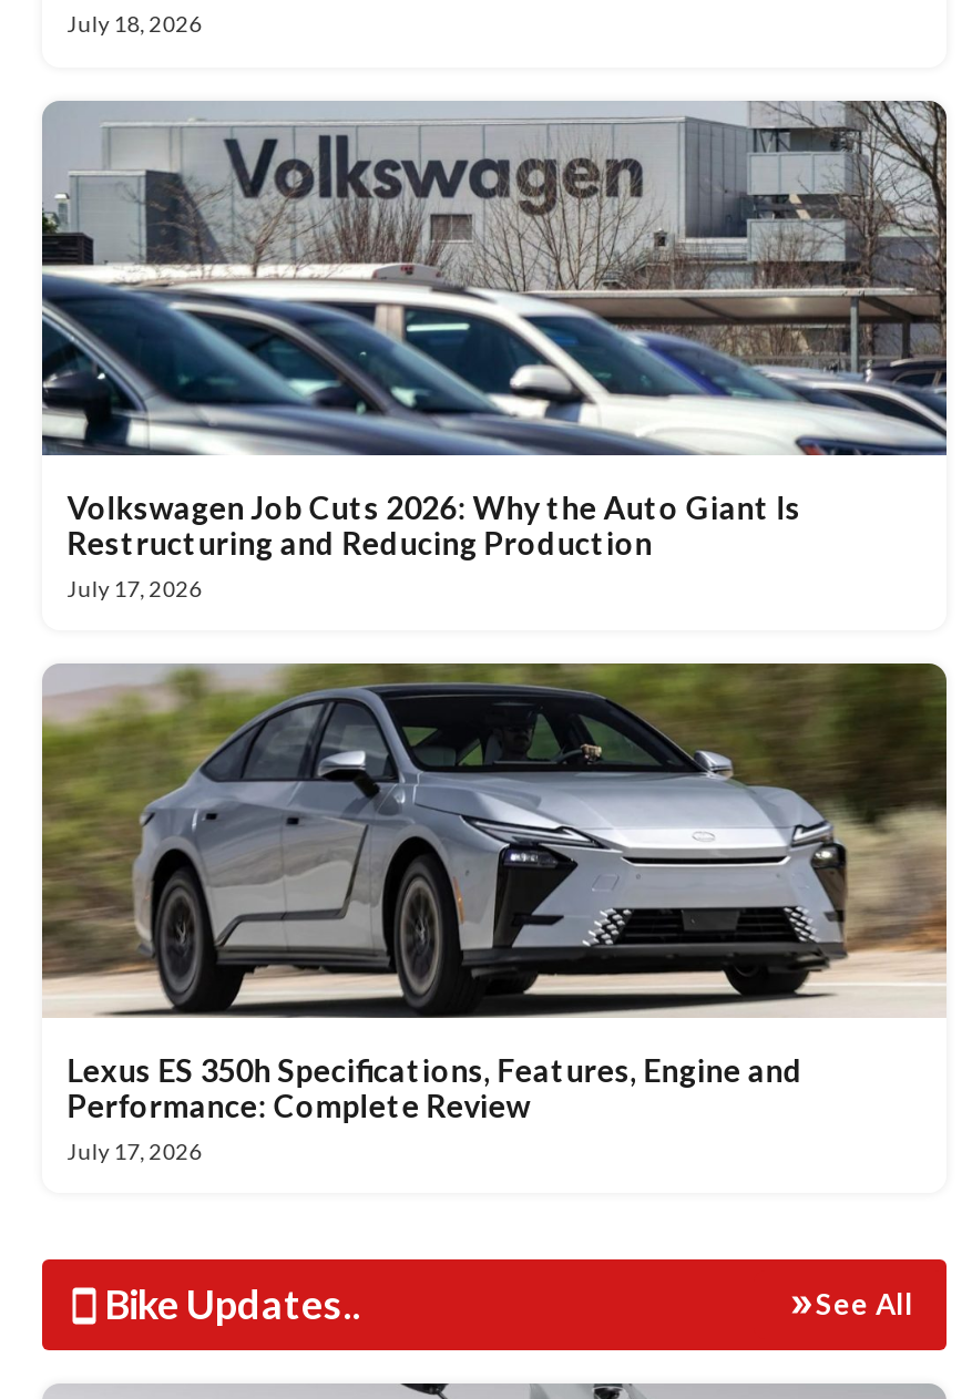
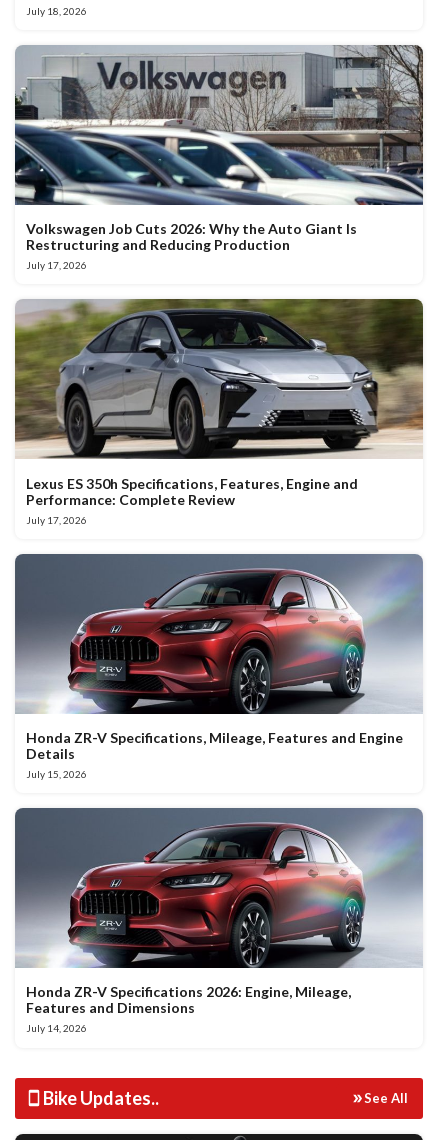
none -> [15,554,423,780] [image] | Honda ZR-V Specifications, Mileage, Features and Engine | Details | July 15, 2026
none -> [15,807,422,1034] [image] | Honda ZR-V Specifications 2026: Engine, Mileage, | Features and Dimensions | July 14, 2026

